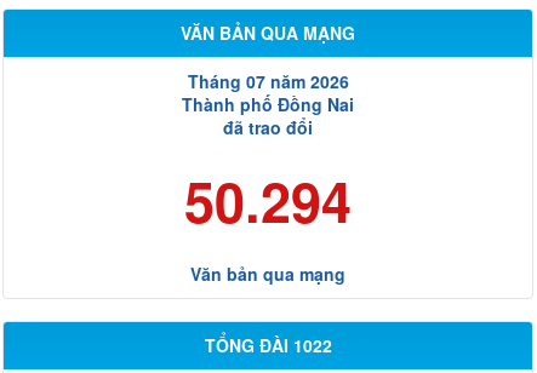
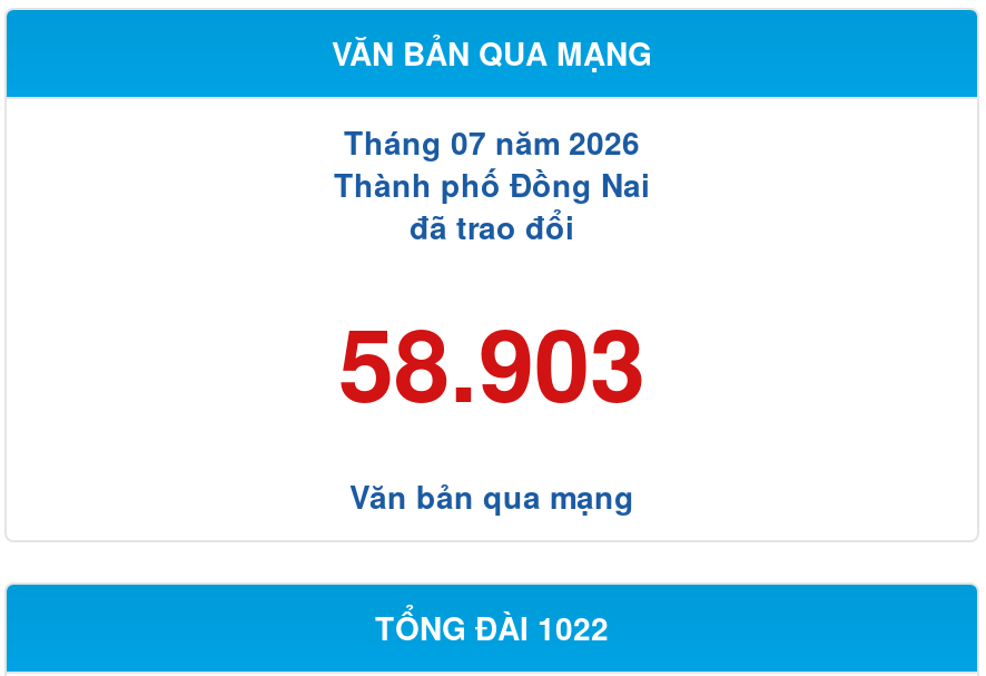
[184,161,352,240] 50.294 -> [338,288,645,433] 58.903

